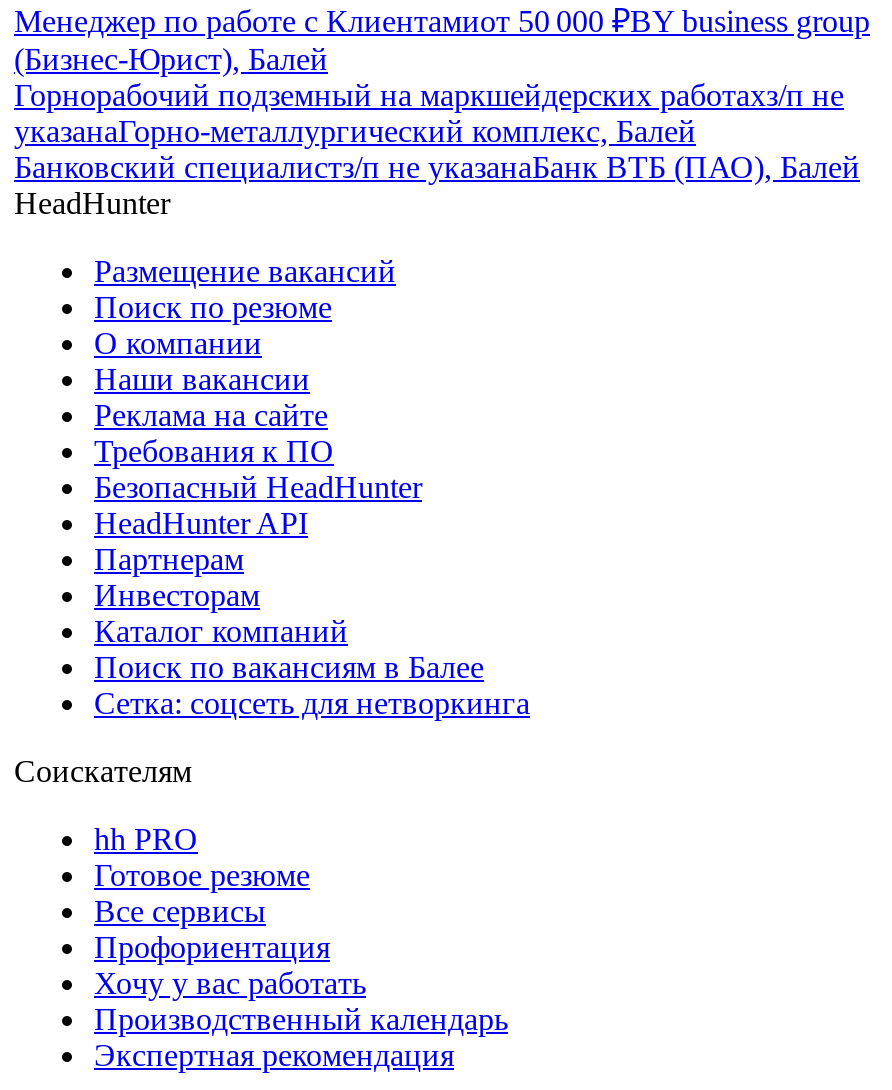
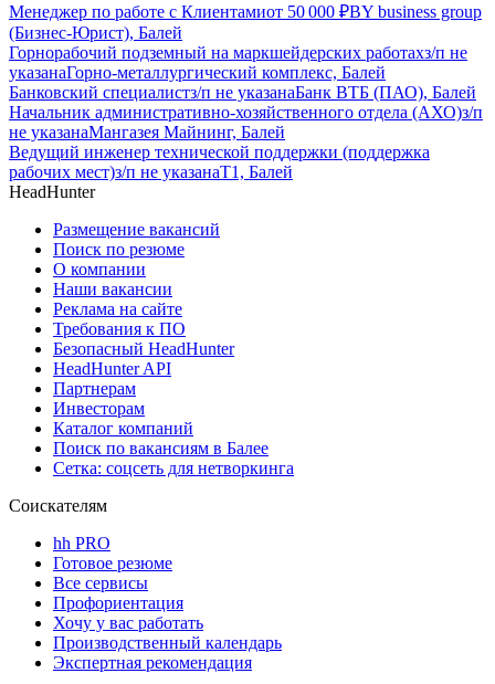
none -> [9,103,483,181] Начальник административно-хозяйственного отдела (АХО)з/п | не указанаМангазея Майнинг, Балей | Ведущий инженер технической поддержки (поддержка | рабочих мест)з/п не указанаТ1, Балей

